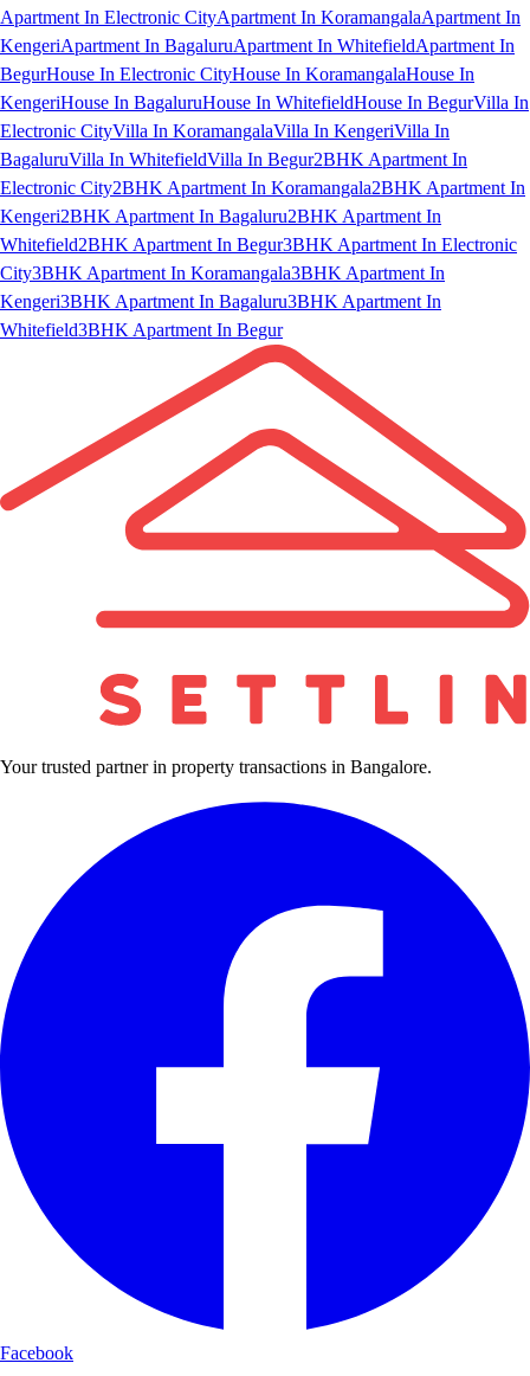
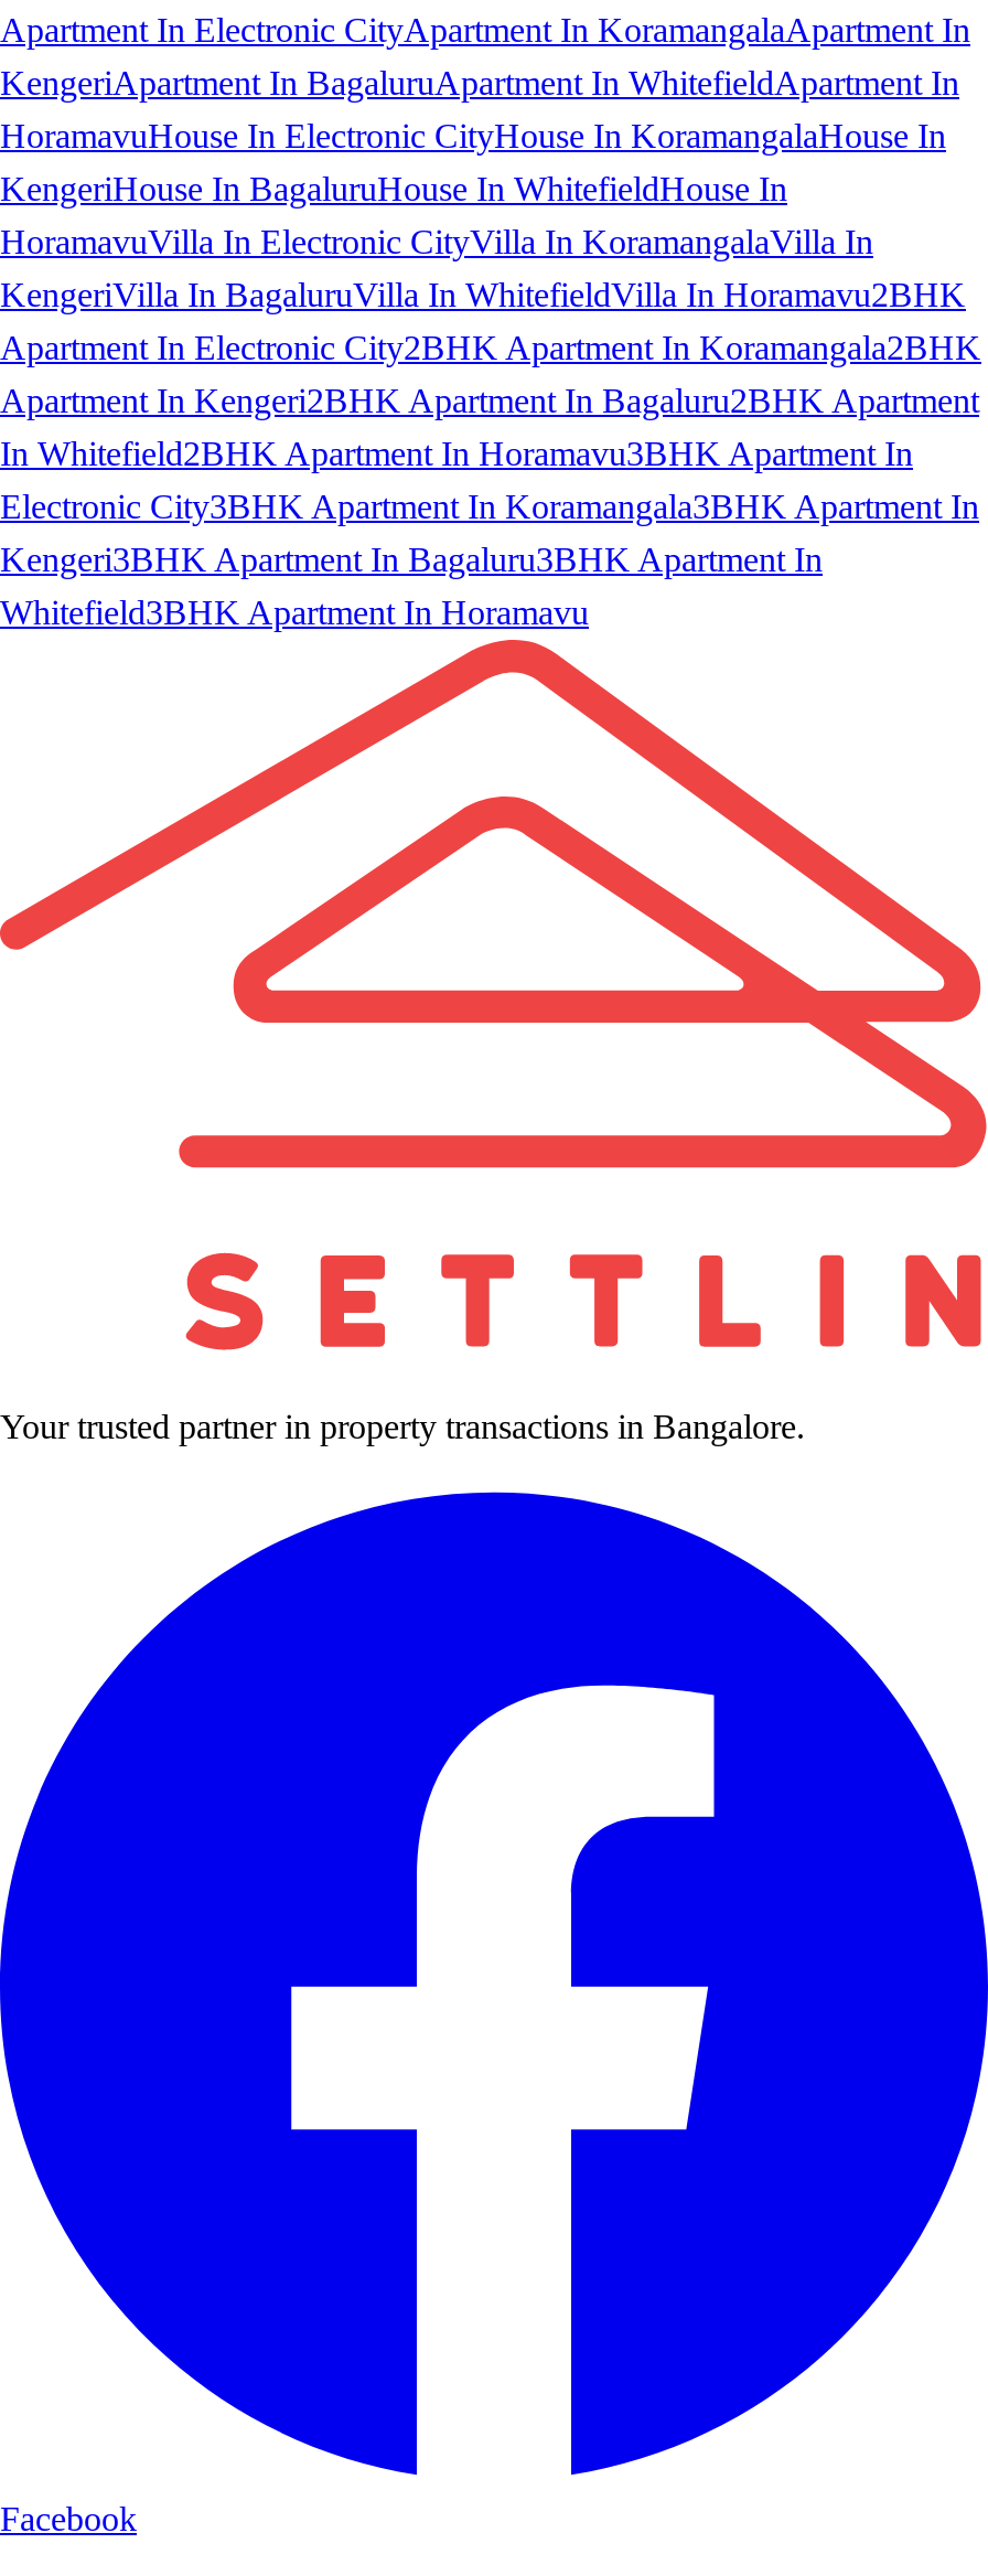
[0,63,529,283] BegurHouse In Electronic CityHouse In KoramangalaHouse In | KengeriHouse In BagaluruHouse In WhitefieldHouse In BegurVilla In | Electronic CityVilla In KoramangalaVilla In KengeriVilla In | BagaluruVilla In WhitefieldVilla In Begur2BHK Apartment In | Electronic City2BHK Apartment In Koramangala2BHK Apartment In | Kengeri2BHK Apartment In Bagaluru2BHK Apartment In | Whitefield2BHK Apartment In Begur3BHK Apartment In Electronic | City3BHK Apartment In Koramangala3BHK Apartment In -> [0,116,981,524] HoramavuHouse In Electronic CityHouse In KoramangalaHouse In | KengeriHouse In BagaluruHouse In WhitefieldHouse In | HoramavuVilla In Electronic CityVilla In KoramangalaVilla In | KengeriVilla In BagaluruVilla In WhitefieldVilla In Horamavu2BHK | Apartment In Electronic City2BHK Apartment In Koramangala2BHK | Apartment In Kengeri2BHK Apartment In Bagaluru2BHK Apartment | In Whitefield2BHK Apartment In Horamavu3BHK Apartment In | Electronic City3BHK Apartment In Koramangala3BHK Apartment In
[0,319,283,339] Whitefield3BHK Apartment In Begur -> [0,593,589,630] Whitefield3BHK Apartment In Horamavu

